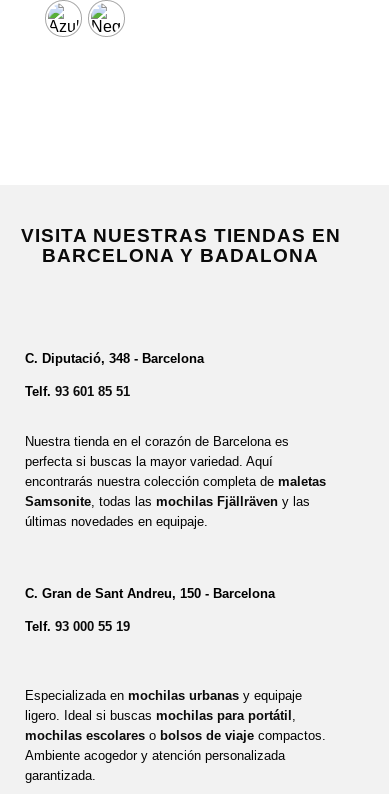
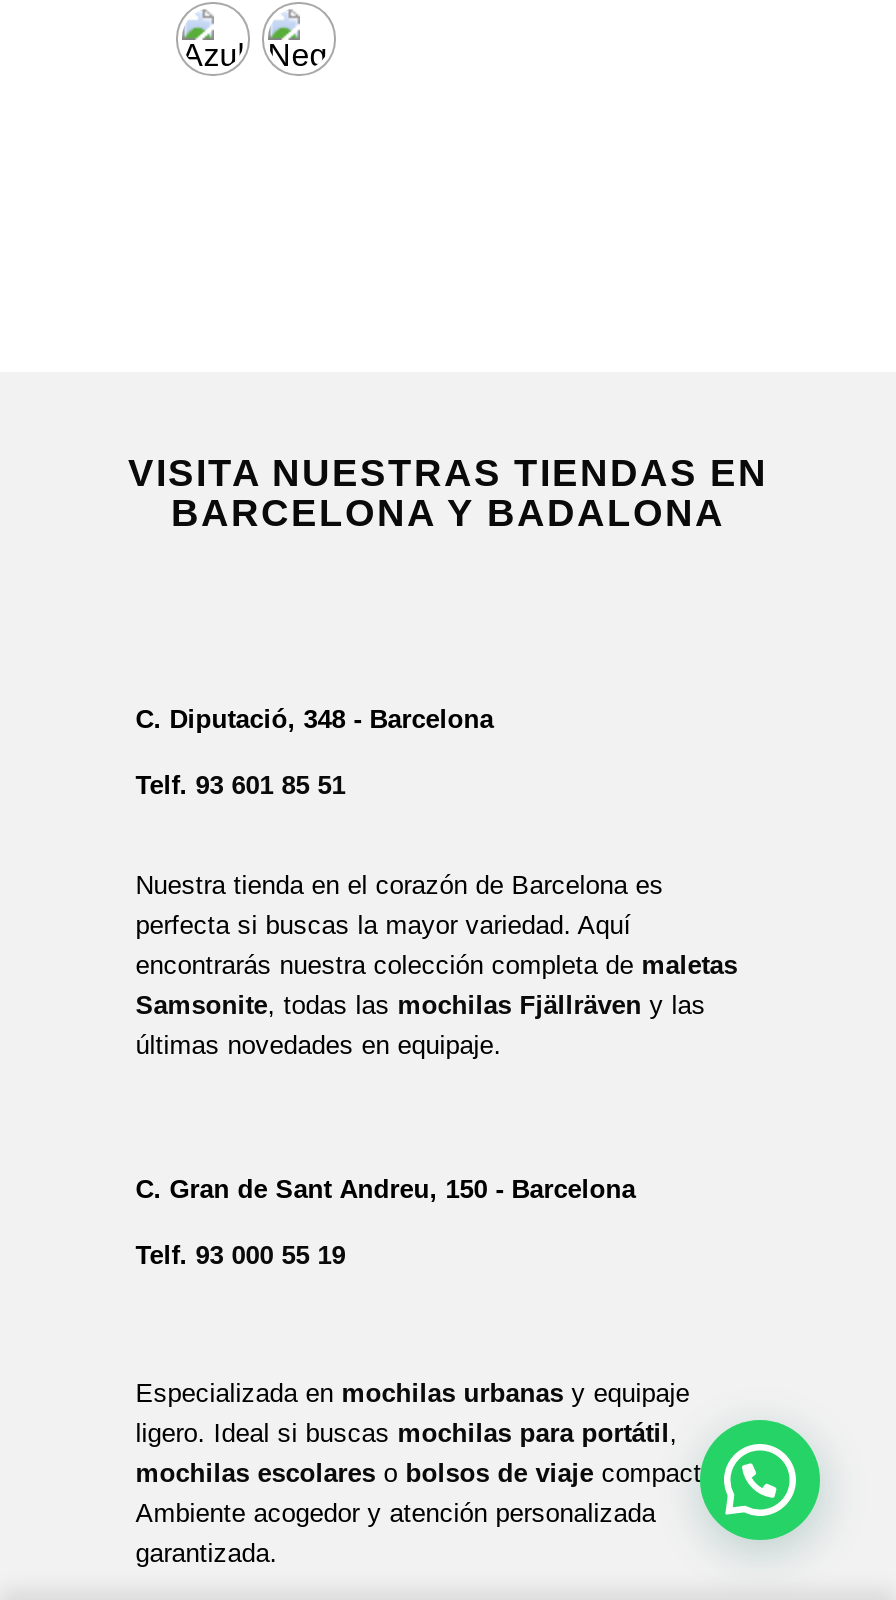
none -> [696,1416,826,1554] [image]

